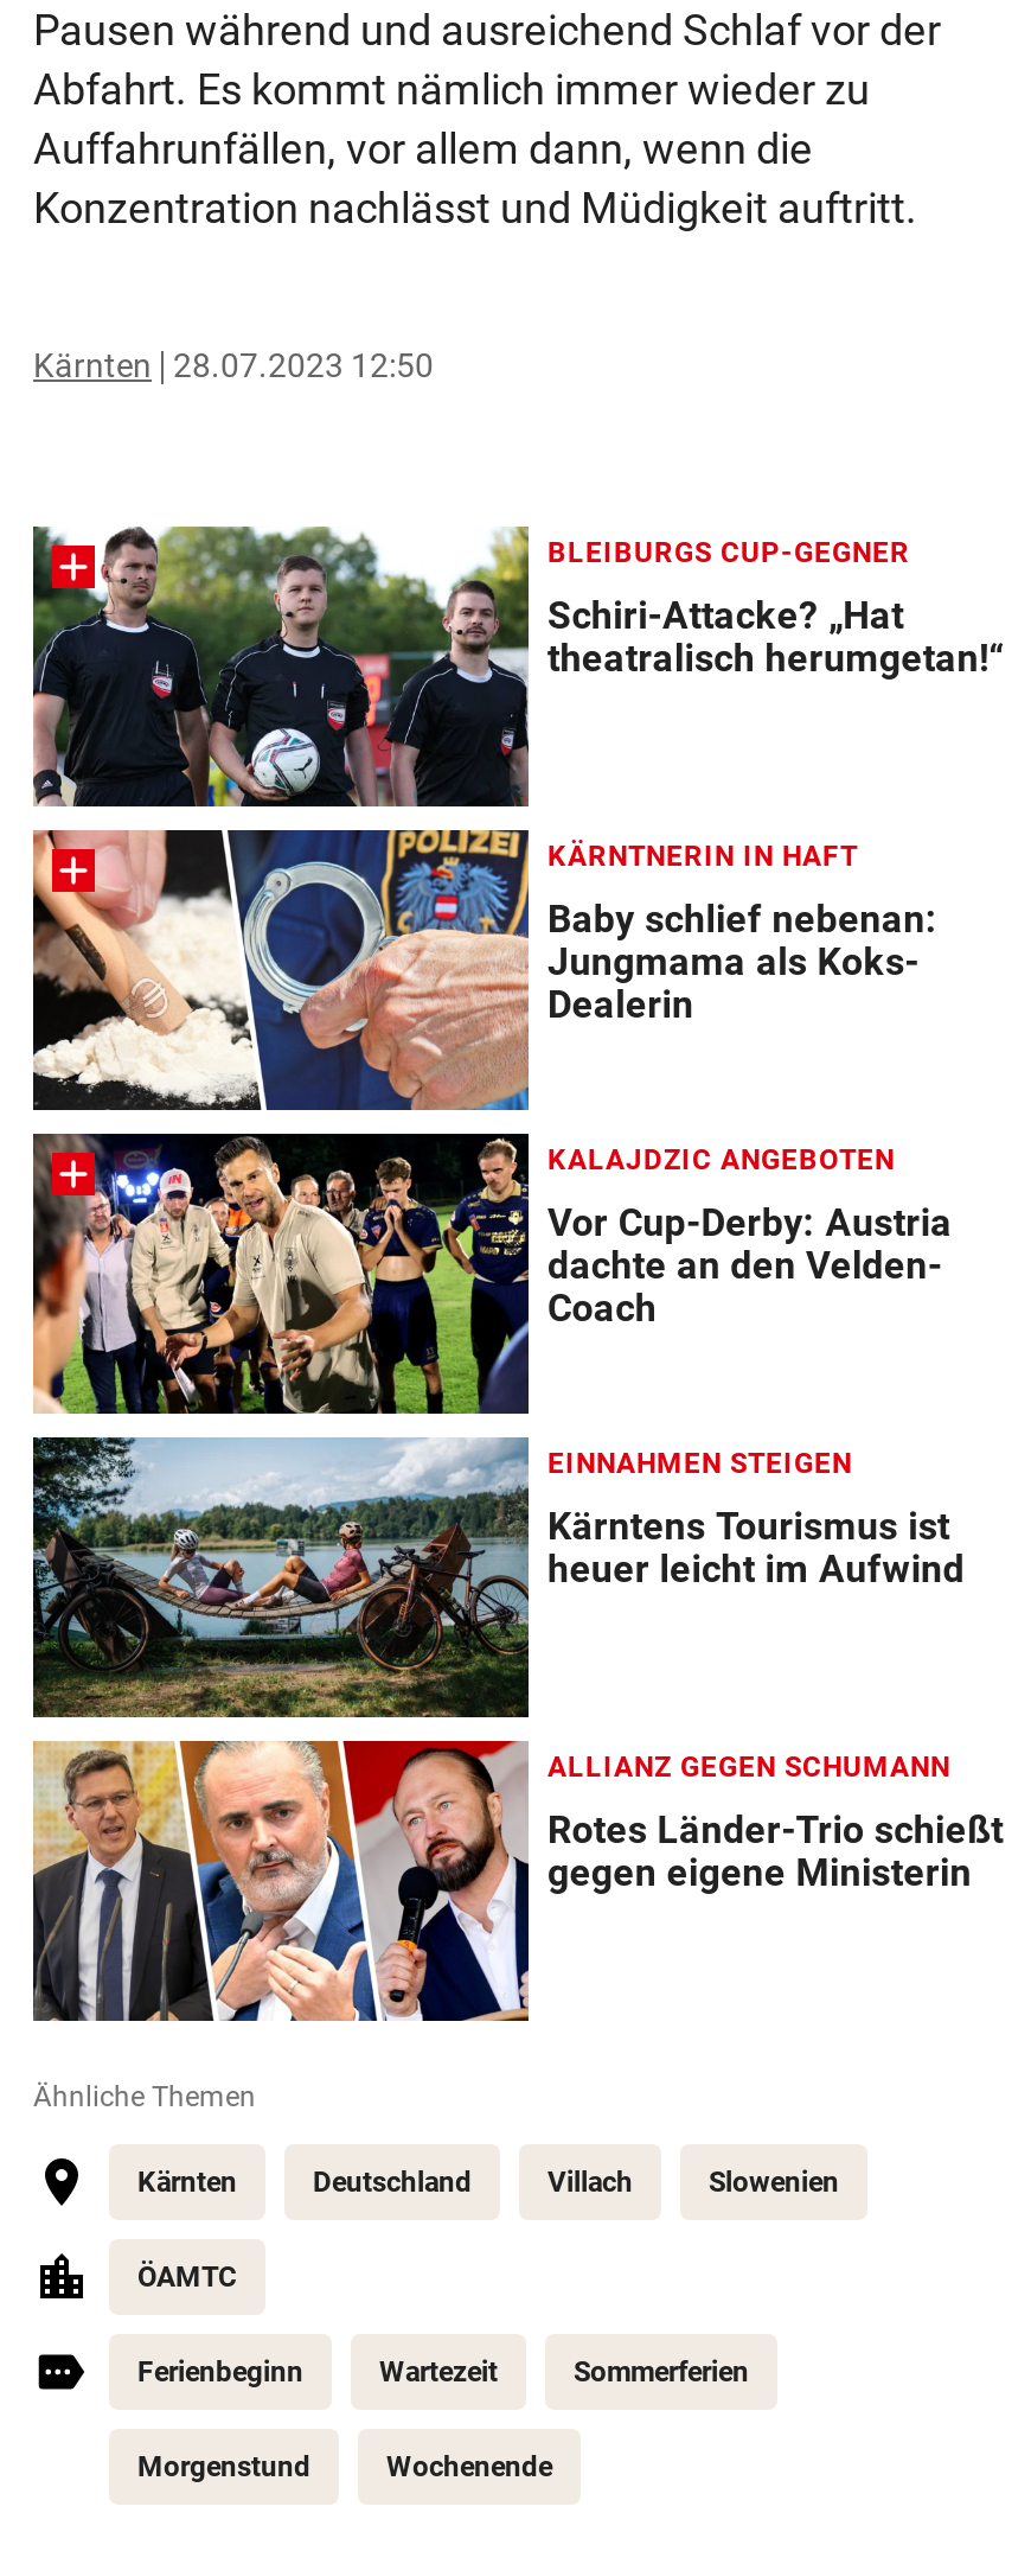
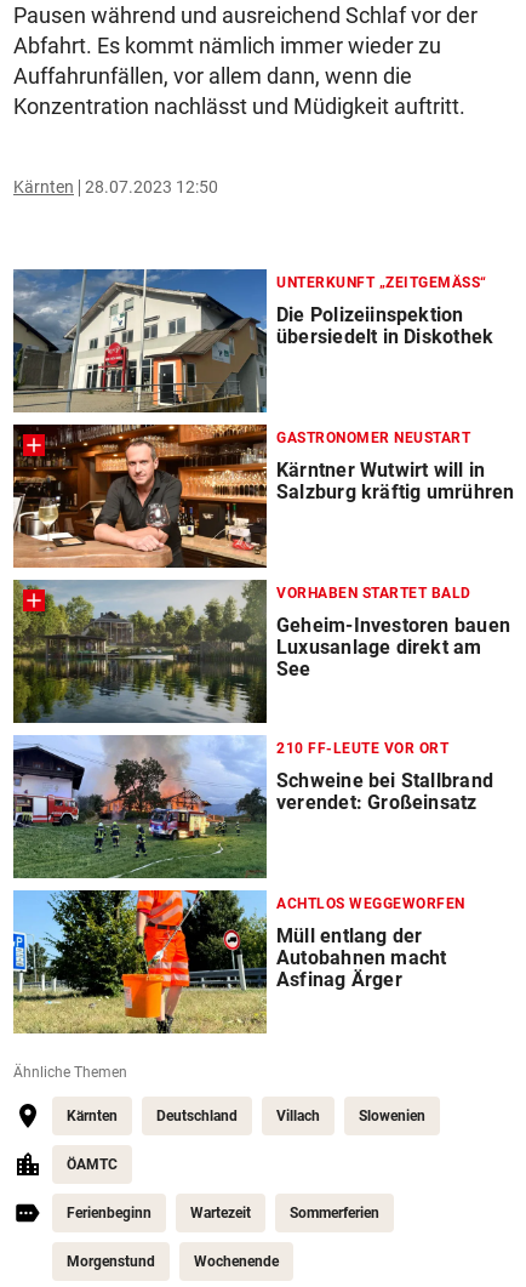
[31,524,910,809] [image] | BLEIBURGS CUP-GEGNER -> [12,268,480,414] [image] | UNTERKUNFT „ZEITGEMÄSS“
[547,593,1006,681] Schiri-Attacke? „Hat | theatralisch herumgetan!“ -> [276,303,494,348] Die Polizeiinspektion | übersiedelt in Diskothek
[31,828,858,1112] [image] | KÄRNTNERIN IN HAFT -> [12,423,470,569] [image] | GASTRONOMER NEUSTART
[547,897,937,1027] Baby schlief nebenan: | Jungmama als Koks- | Dealerin -> [276,459,514,504] Kärntner Wutwirt will in | Salzburg kräftig umrühren
[31,1131,895,1416] [image] | KALAJDZIC ANGEBOTEN -> [12,579,471,724] [image] | VORHABEN STARTET BALD
[547,1201,952,1331] Vor Cup-Derby: Austria | dachte an den Velden- | Coach -> [276,614,510,681] Geheim-Investoren bauen | Luxusanlage direkt am | See
[31,1435,852,1717] [image] | EINNAHMEN STEIGEN -> [12,735,448,878] [image] | 210 FF-LEUTE VOR ORT
[547,1505,965,1592] Kärntens Tourismus ist | heuer leicht im Aufwind -> [276,769,493,814] Schweine bei Stallbrand | verendet: Großeinsatz
[31,1739,950,2023] [image] | ALLIANZ GEGEN SCHUMANN -> [12,889,465,1035] [image] | ACHTLOS WEGGEWORFEN
[547,1808,1004,1896] Rotes Länder-Trio schießt | gegen eigene Ministerin -> [276,925,447,992] Müll entlang der | Autobahnen macht | Asfinag Ärger

